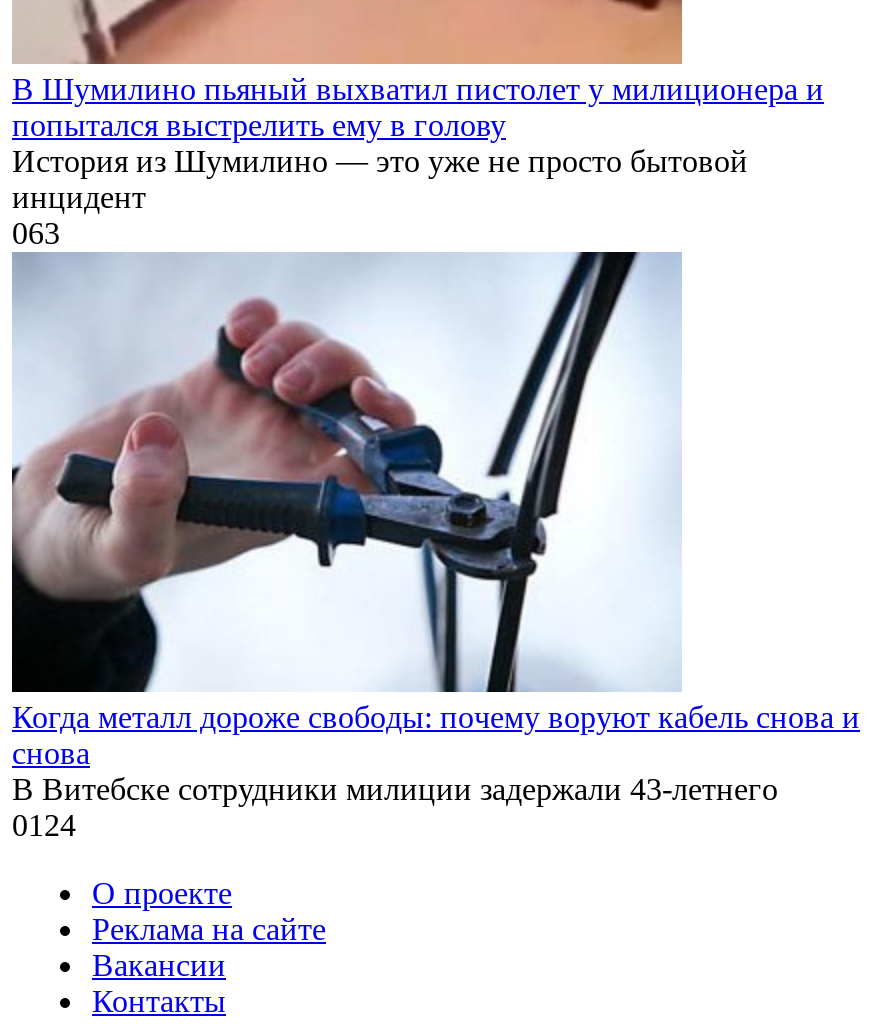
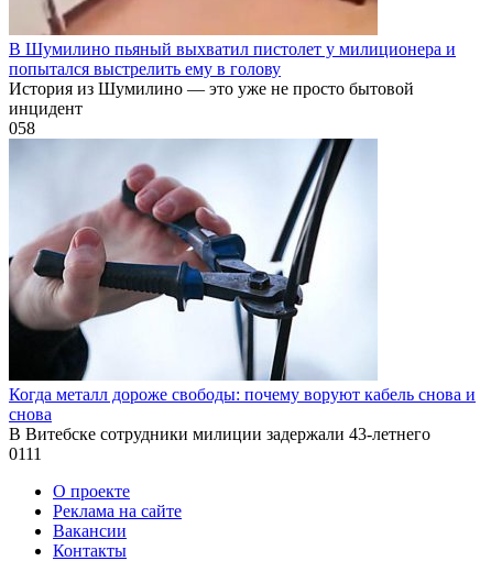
[12,216,60,250] 063 -> [9,119,35,137] 058
[12,808,76,842] 0124 -> [9,444,42,463] 0111

